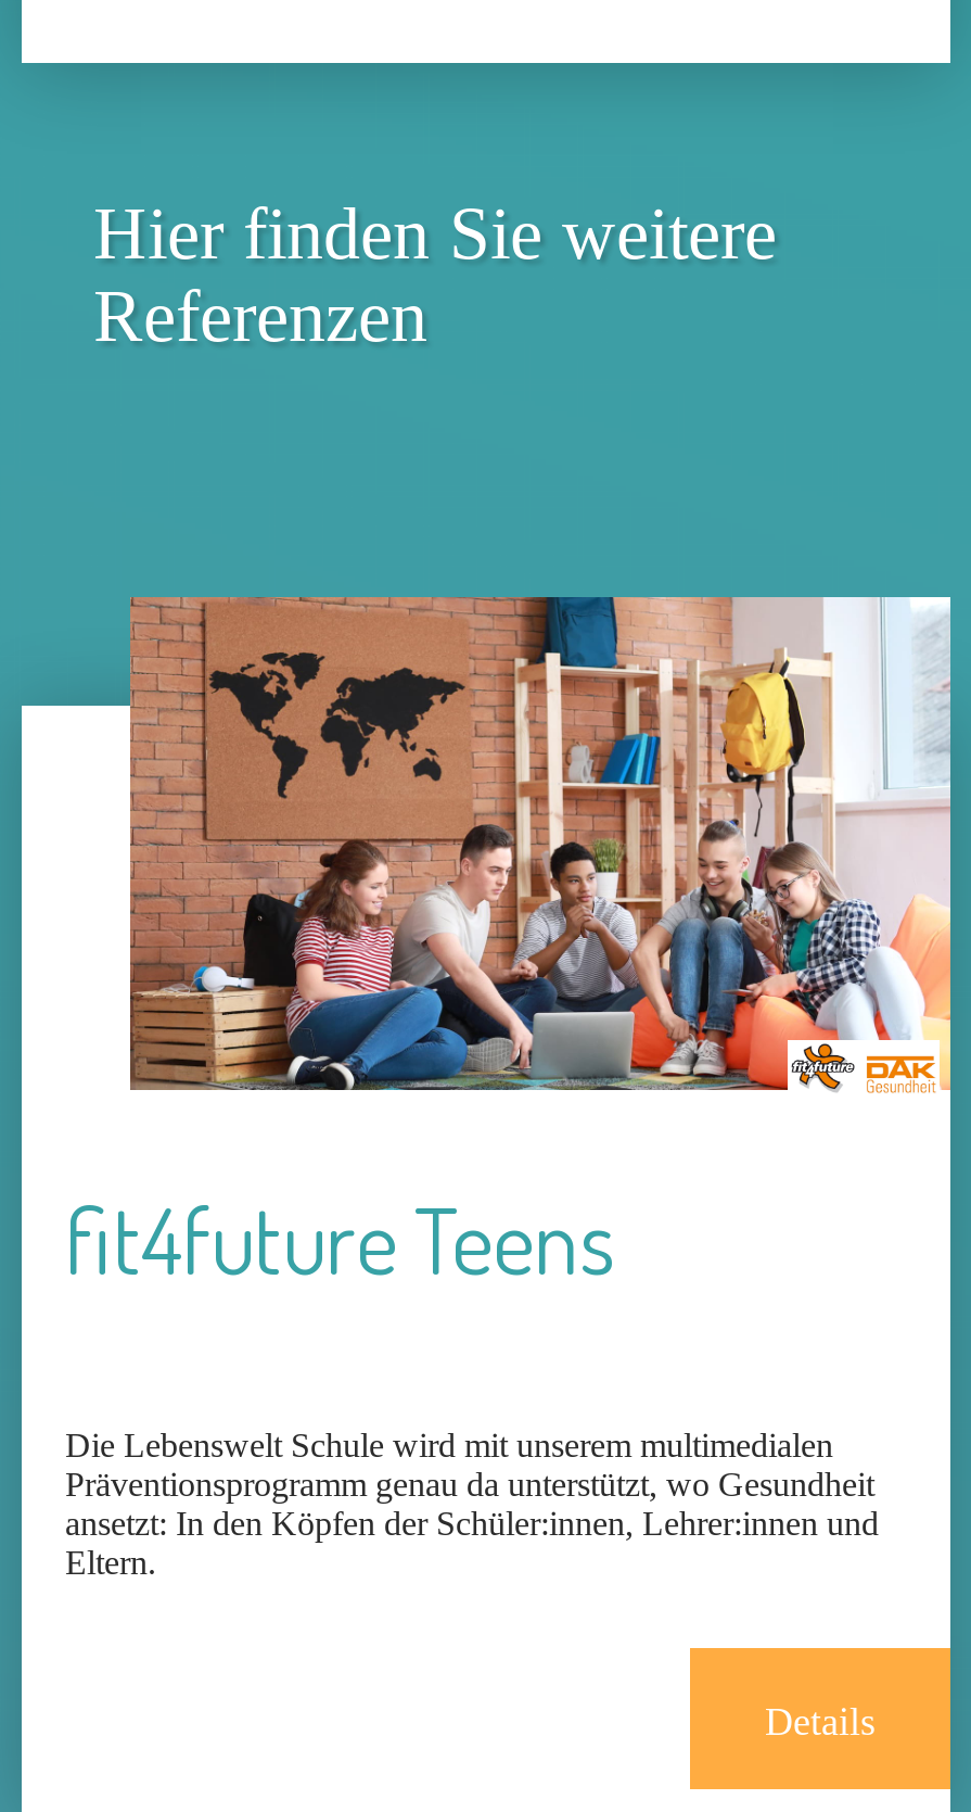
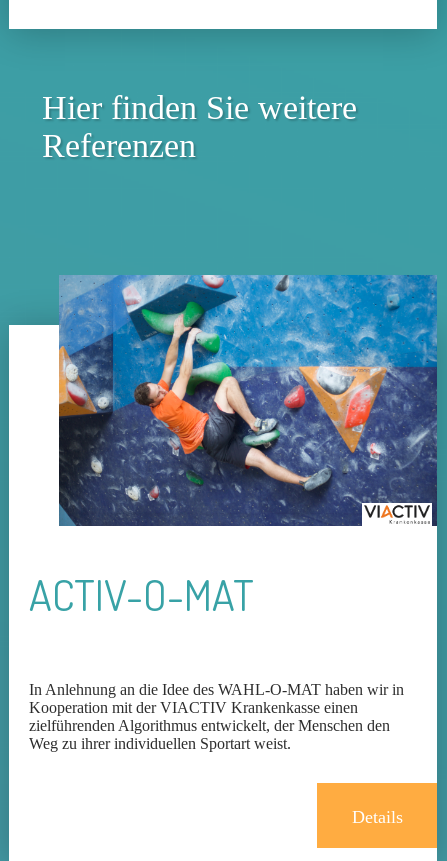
[128,595,953,1094] [image] -> [58,274,438,527] [image]
[65,1181,614,1296] fit4future Teens -> [29,568,254,621] ACTIV-O-MAT
[65,1426,879,1580] Die Lebenswelt Schule wird mit unserem multimedialen | Präventionsprogramm genau da unterstützt, wo Gesundheit | ansetzt: In den Köpfen der Schüler:innen, Lehrer:innen und | Eltern. -> [29,681,404,752] In Anlehnung an die Idee des WAHL-O-MAT haben wir in | Kooperation mit der VIACTIV Krankenkasse einen | zielführenden Algorithmus entwickelt, der Menschen den | Weg zu ihrer individuellen Sportart weist.

